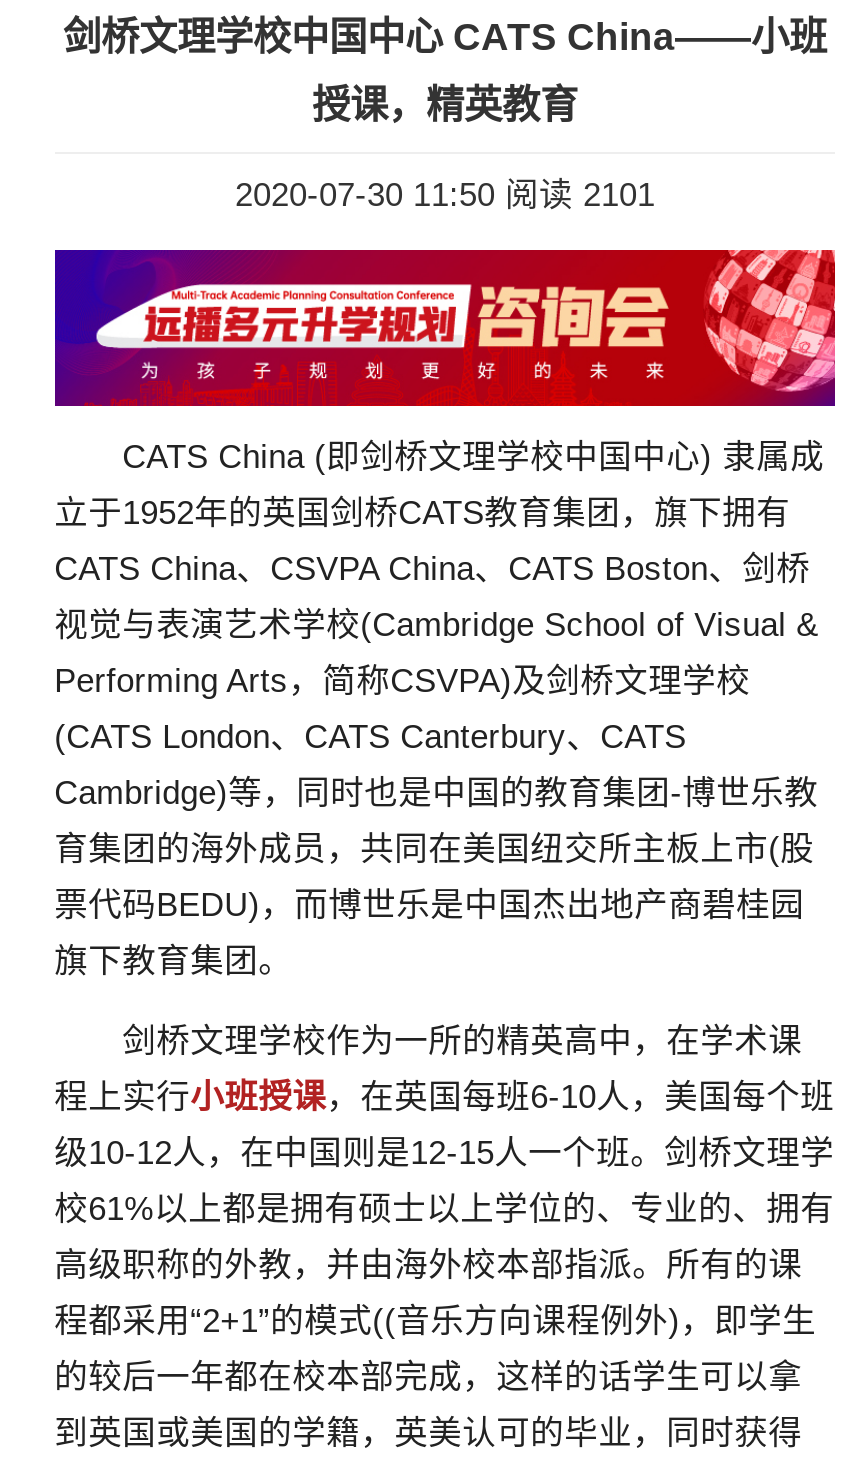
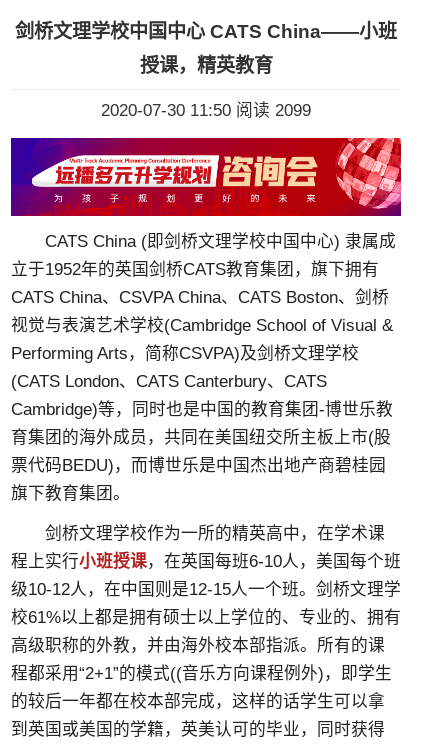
[235,176,655,214] 2020-07-30 11:50 阅读 2101 -> [101,101,311,120] 2020-07-30 11:50 阅读 2099

